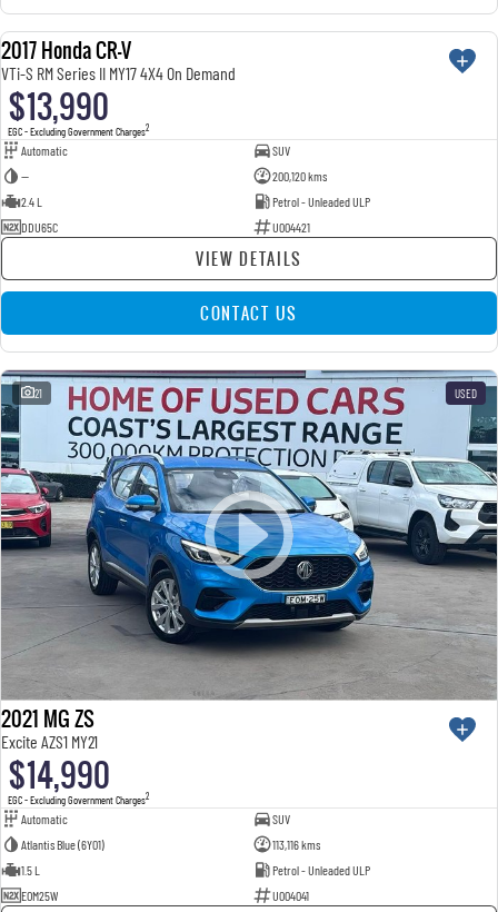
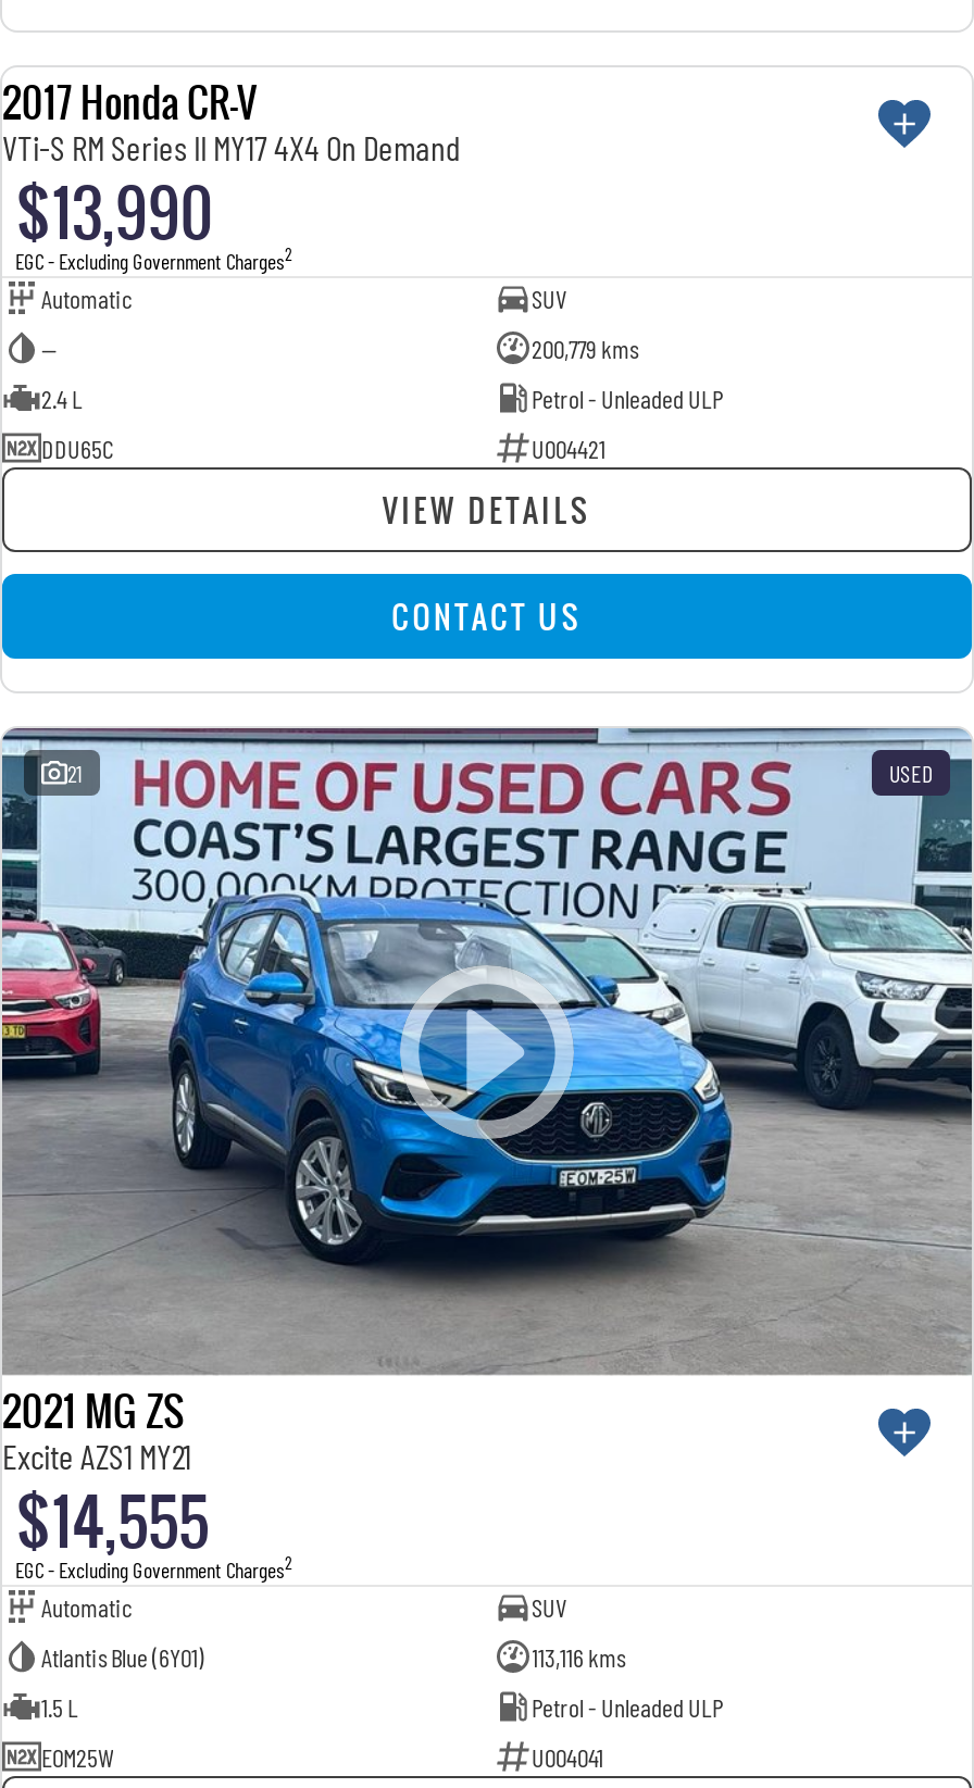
[272,167,326,183] 200,120 kms -> [532,333,638,363] 200,779 kms
[8,752,110,798] $14,990 -> [15,1475,209,1564] $14,555

